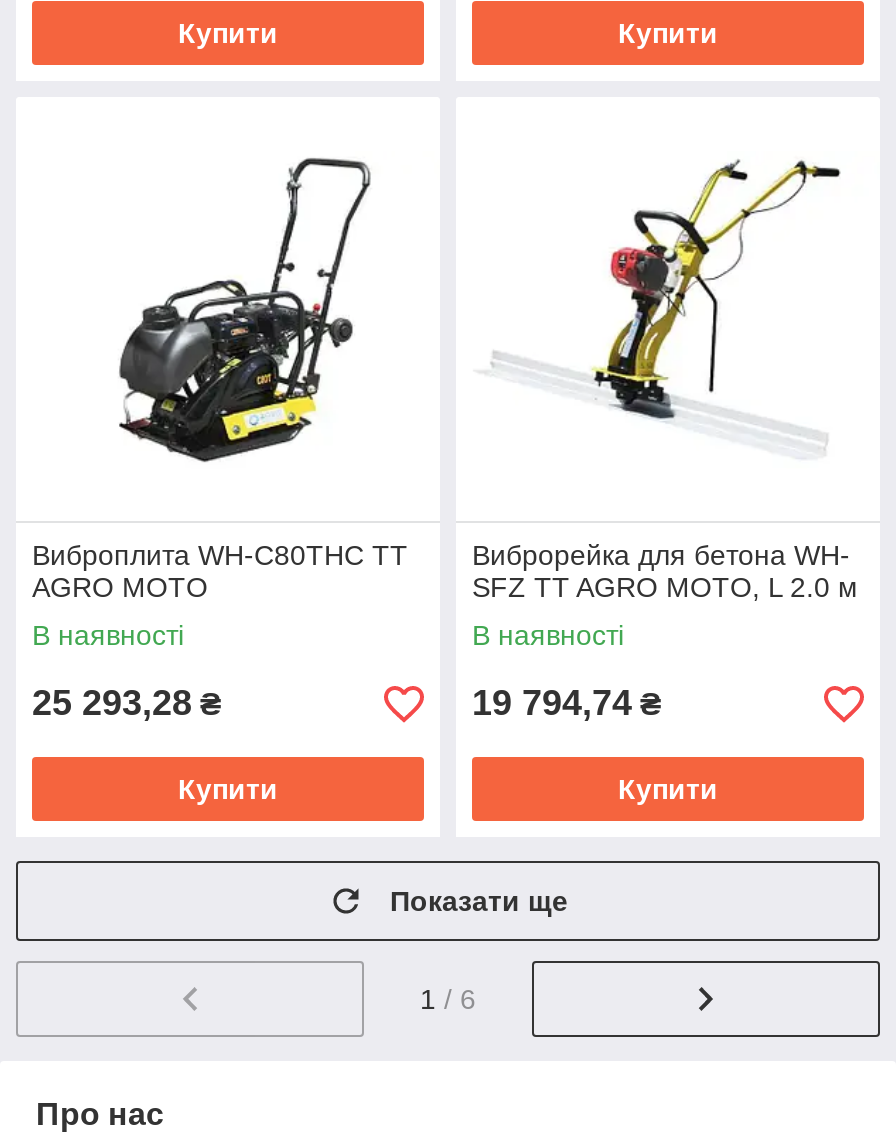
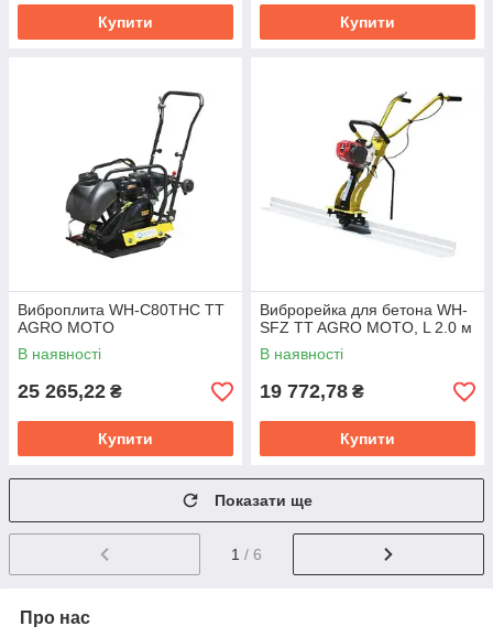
[32,684,222,724] 25 293,28 ₴ -> [18,381,122,403] 25 265,22 ₴
[472,684,662,724] 19 794,74 ₴ -> [260,381,364,403] 19 772,78 ₴

